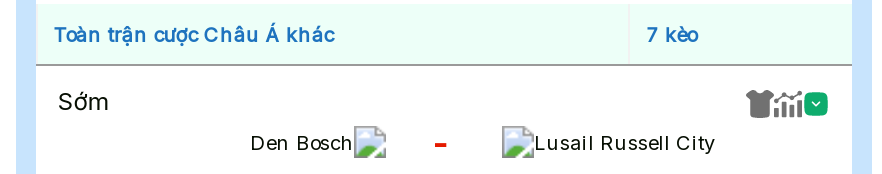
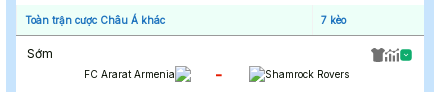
[250,131,354,155] Den Bosch -> [84,68,175,80] FC Ararat Armenia
[534,131,716,155] Lusail Russell City -> [265,68,349,80] Shamrock Rovers

